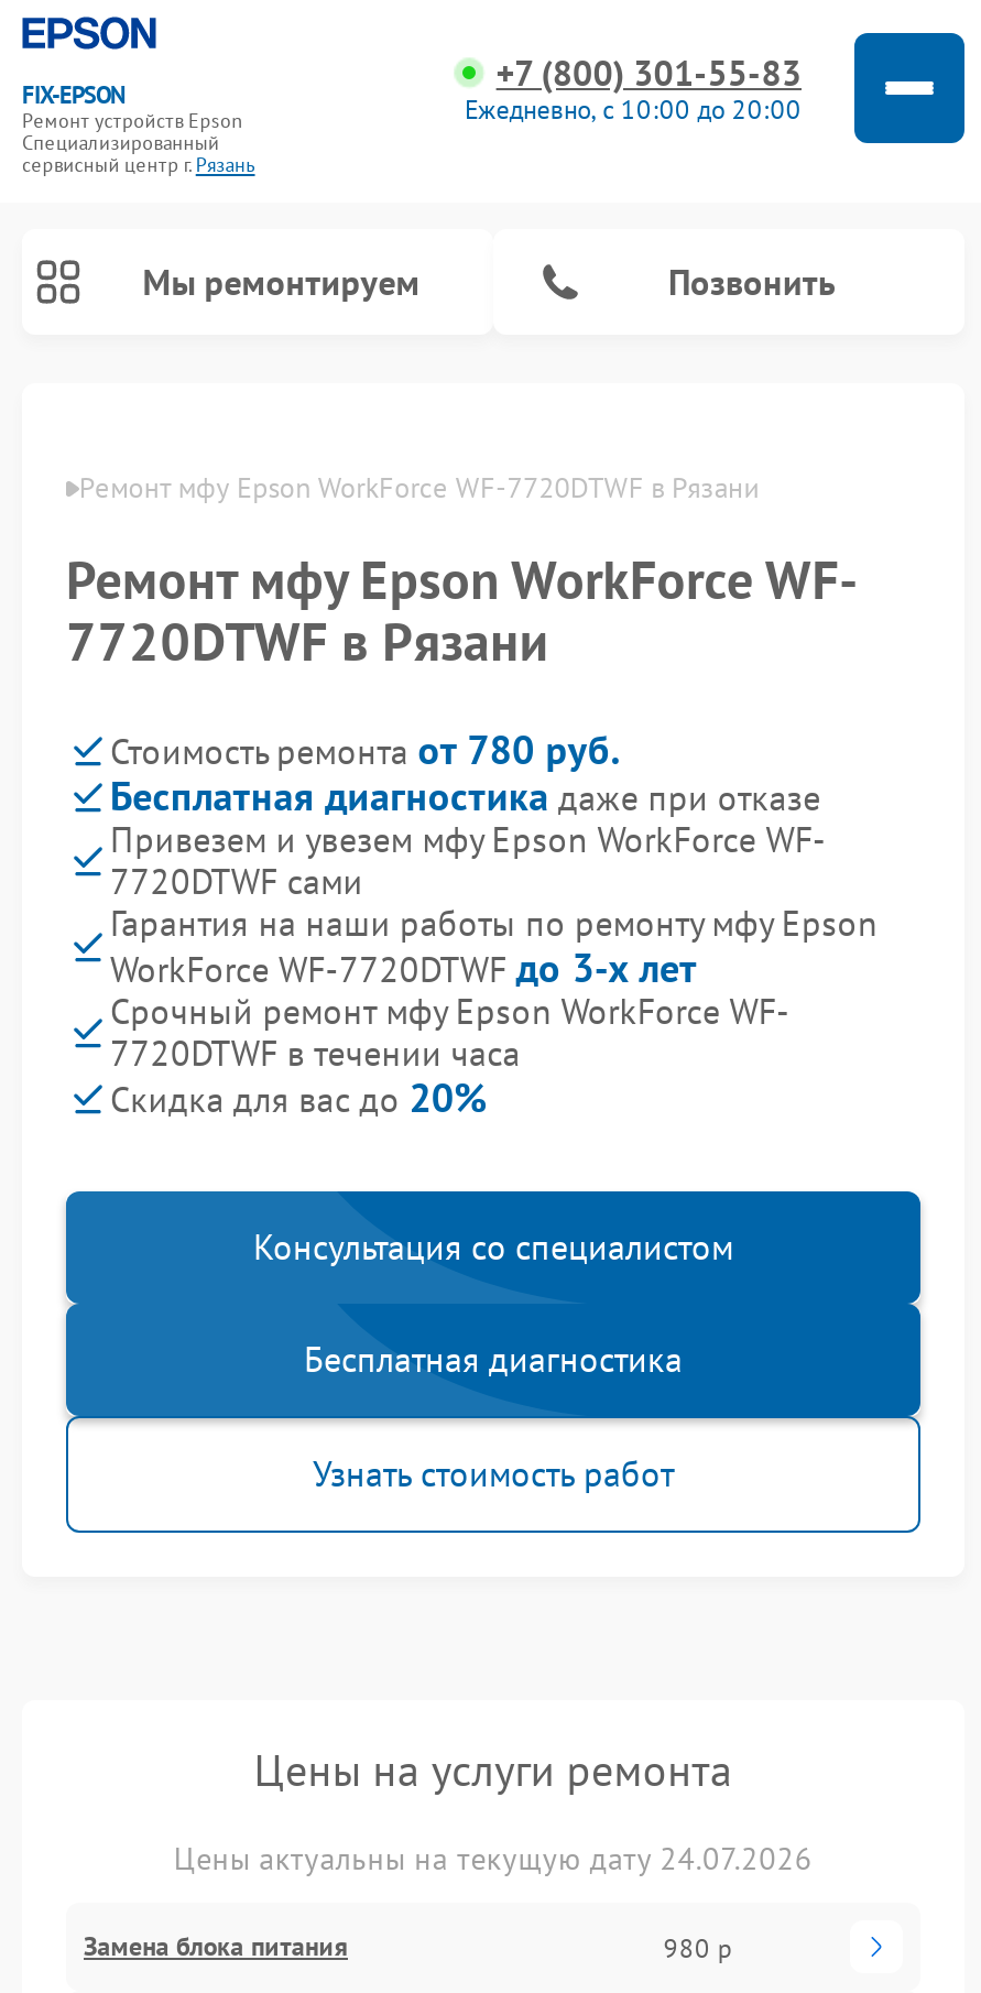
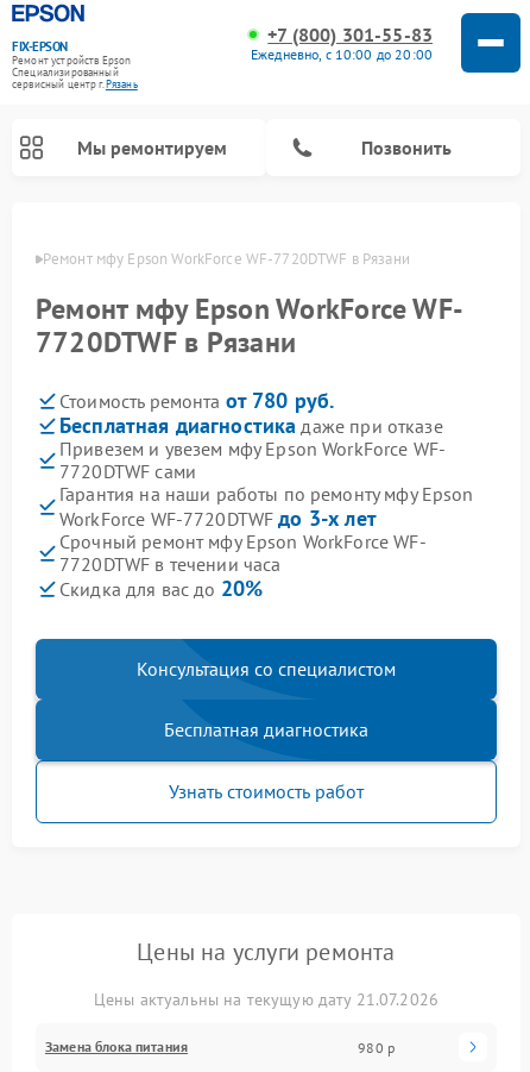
[174,1839,813,1878] Цены актуальны на текущую дату 24.07.2026 -> [94,989,439,1010] Цены актуальны на текущую дату 21.07.2026

